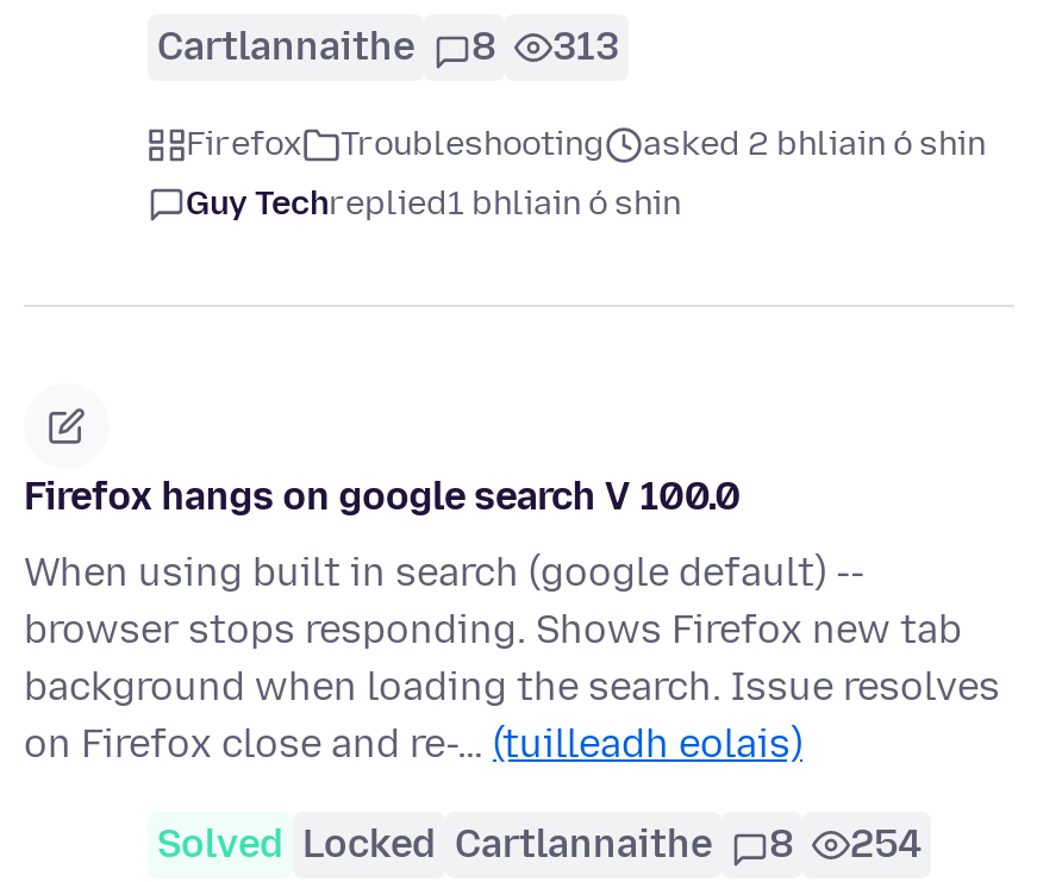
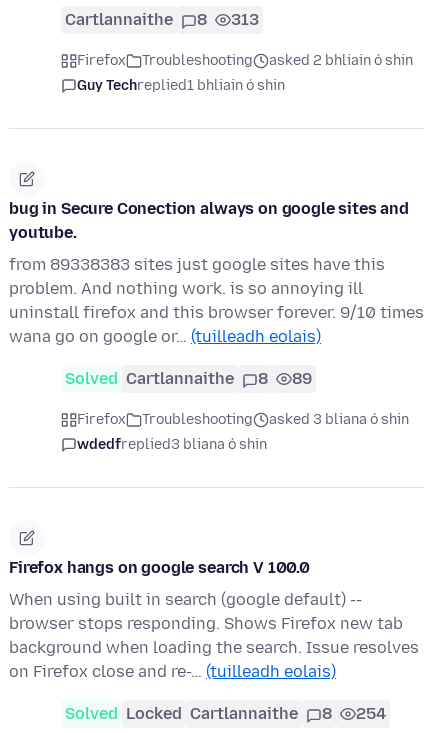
none -> [9,199,424,453] bug in Secure Conection always on google sites and | youtube. | from 89338383 sites just google sites have this | problem. And nothing work. is so annoying ill | uninstall firefox and this browser forever. 9/10 times | wana go on google or… (tuilleadh eolais) | Solved Cartlannaithe | 8 | 89 | Firefox | Troubleshooting | asked 3 bliana ó shin | wdedfreplied 3 bliana ó shin

